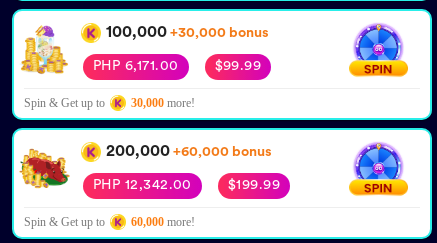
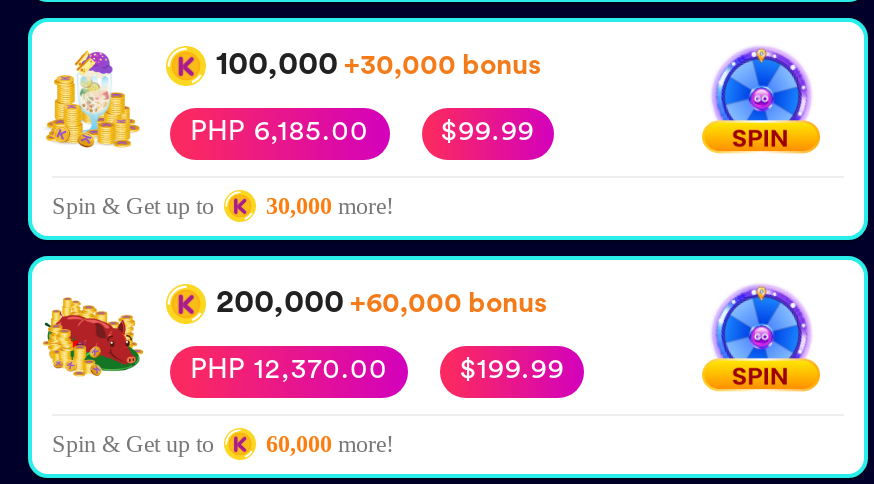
moved [355,25,401,61] -> [716,290,806,360]: [image]
[93,59,178,74] PHP 6,171.00 -> [190,117,369,147] PHP 6,185.00
moved [355,144,401,180] -> [716,52,806,122]: [image]
[93,178,192,193] PHP 12,342.00 -> [190,355,388,385] PHP 12,370.00

